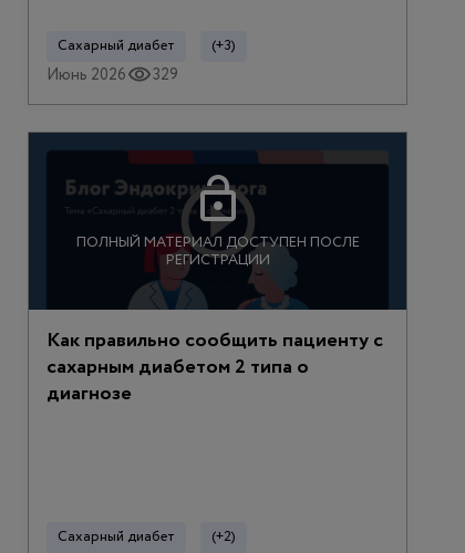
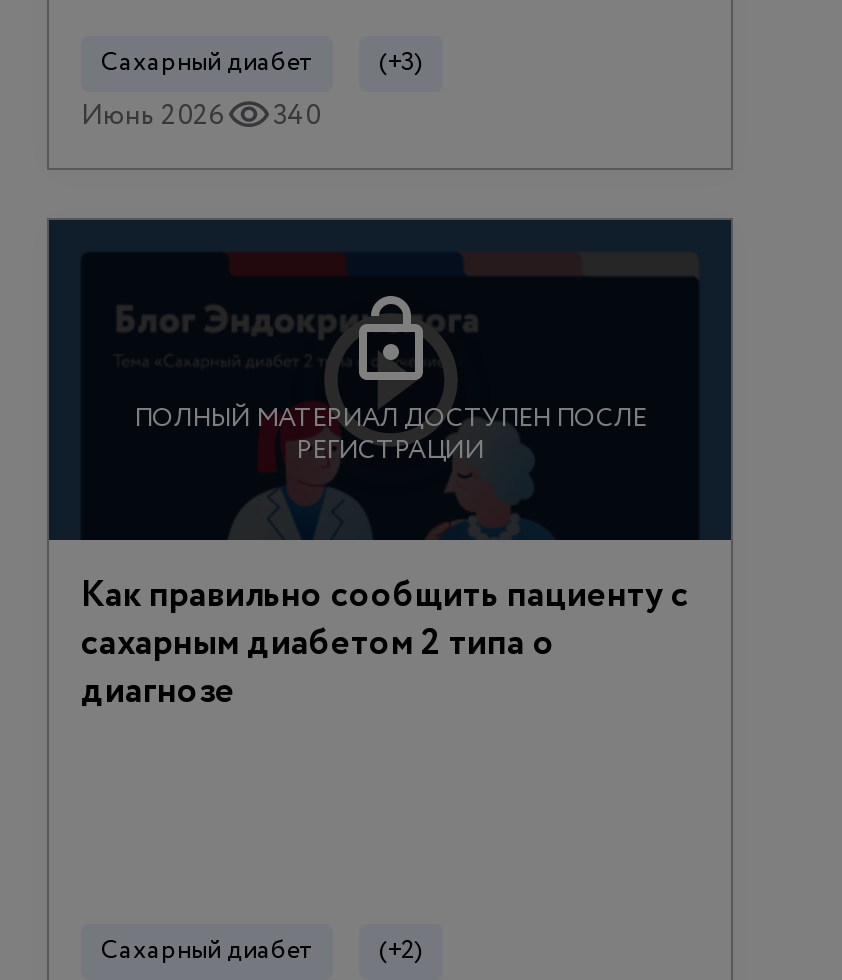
[46,64,178,86] Июнь 2026 329 -> [81,96,321,136] Июнь 2026 340

